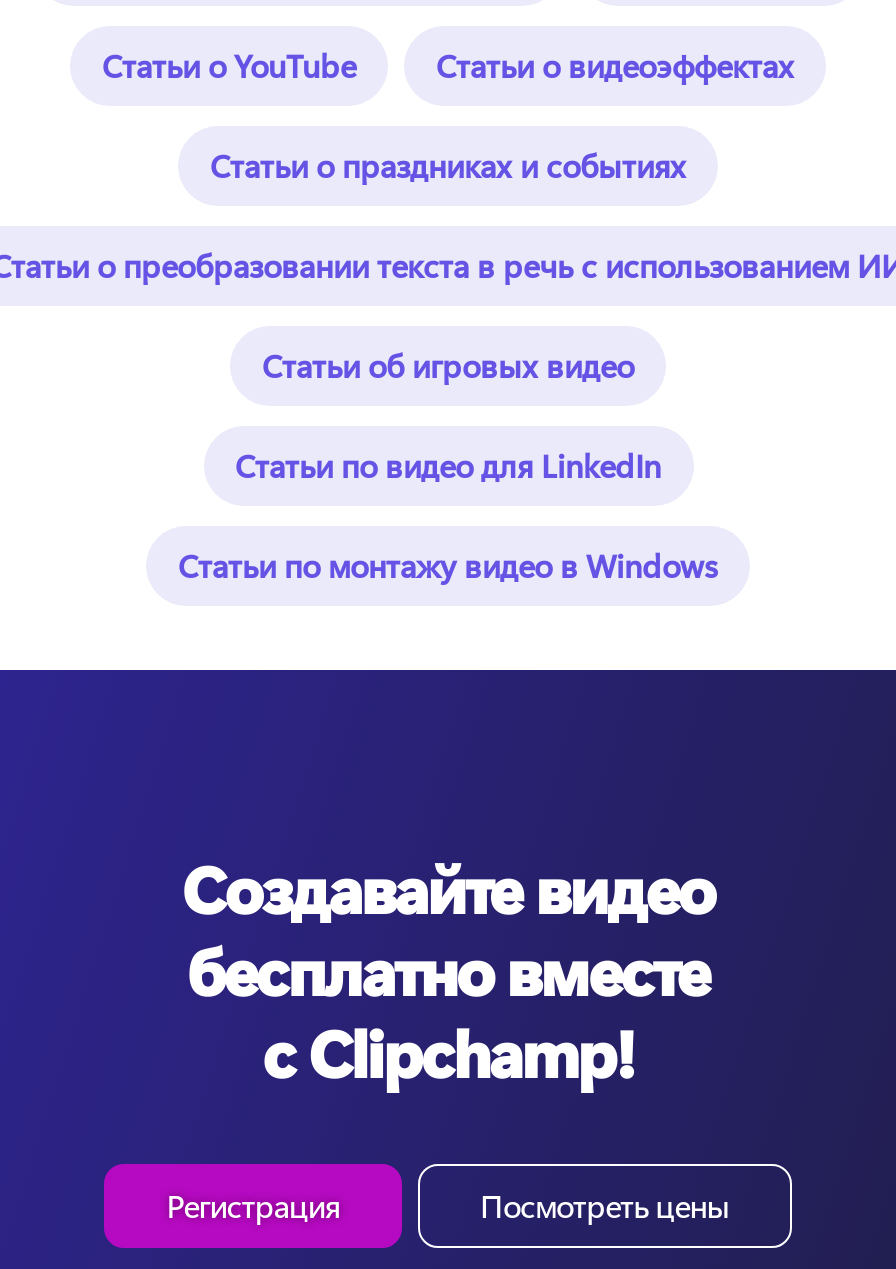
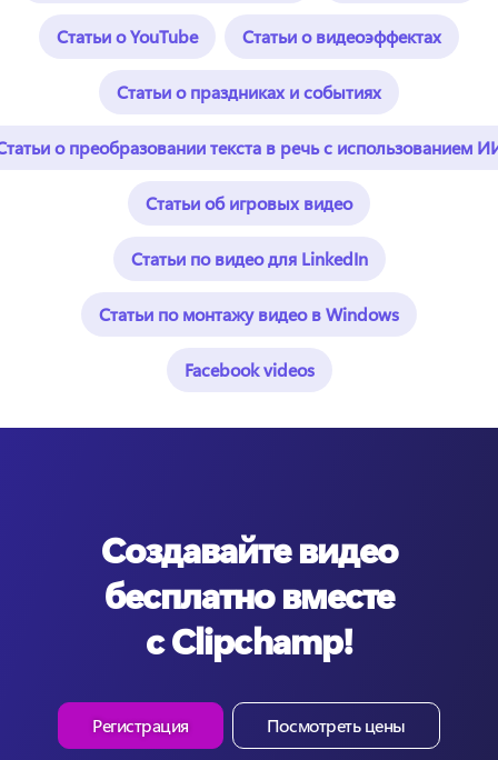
none -> [184,358,314,381] Facebook videos

